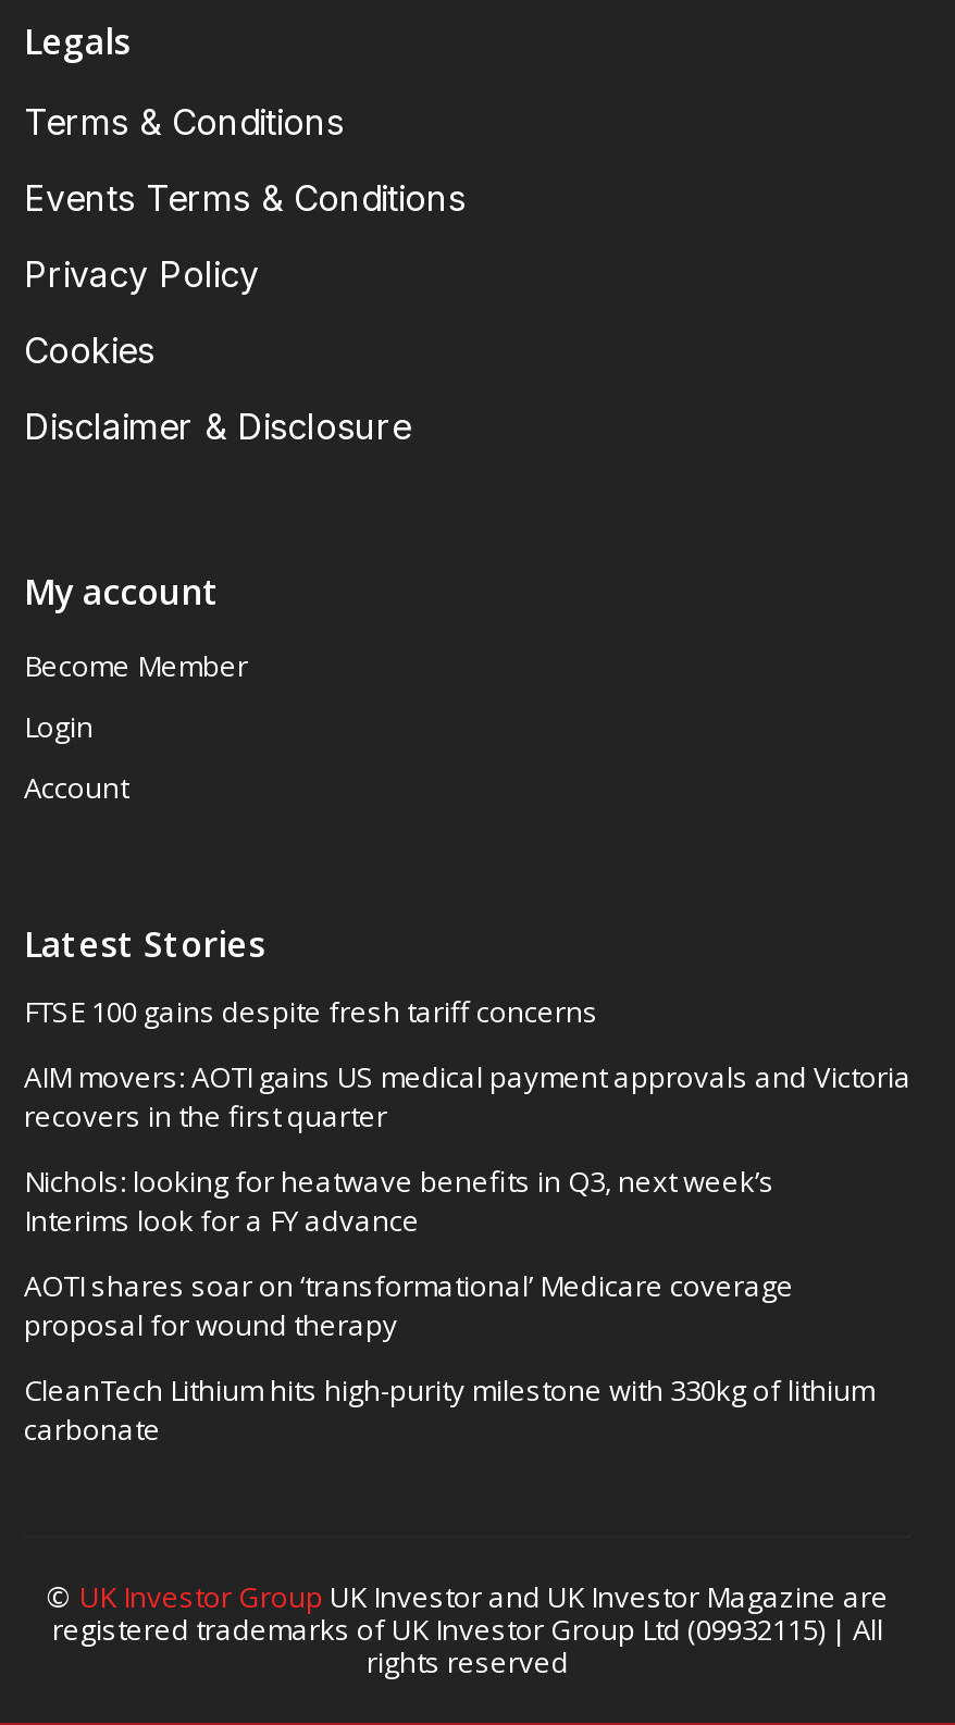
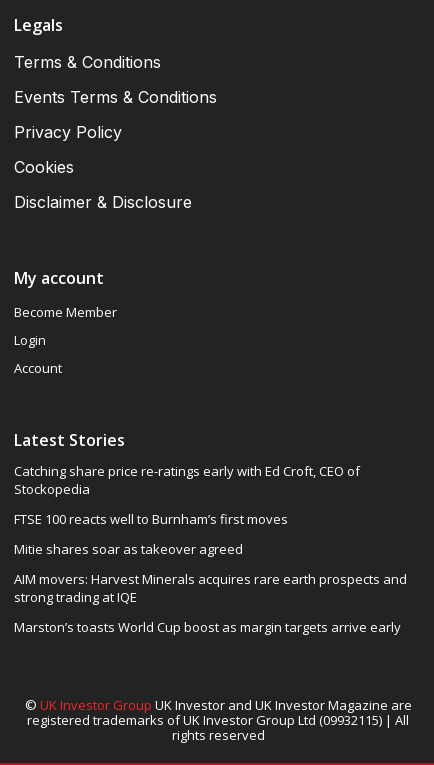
[24,991,598,1031] FTSE 100 gains despite fresh tariff concerns -> [14,462,360,498] Catching share price re-ratings early with Ed Croft, CEO of | Stockopedia
[24,1057,911,1135] AIM movers: AOTI gains US medical payment approvals and Victoria | recovers in the first quarter -> [14,510,288,528] FTSE 100 reacts well to Burnham’s first moves
[24,1161,774,1239] Nichols: looking for heatwave benefits in Q3, next week’s | Interims look for a FY advance -> [14,540,243,558] Mitie shares soar as takeover agreed
[24,1266,794,1344] AOTI shares soar on ‘transformational’ Medicare coverage | proposal for wound therapy -> [14,570,407,606] AIM movers: Harvest Minerals acquires rare earth prospects and | strong trading at IQE
[24,1370,875,1448] CleanTech Lithium hits high-purity milestone with 330kg of lithium | carbonate -> [14,618,401,636] Marston’s toasts World Cup boost as margin targets arrive early

